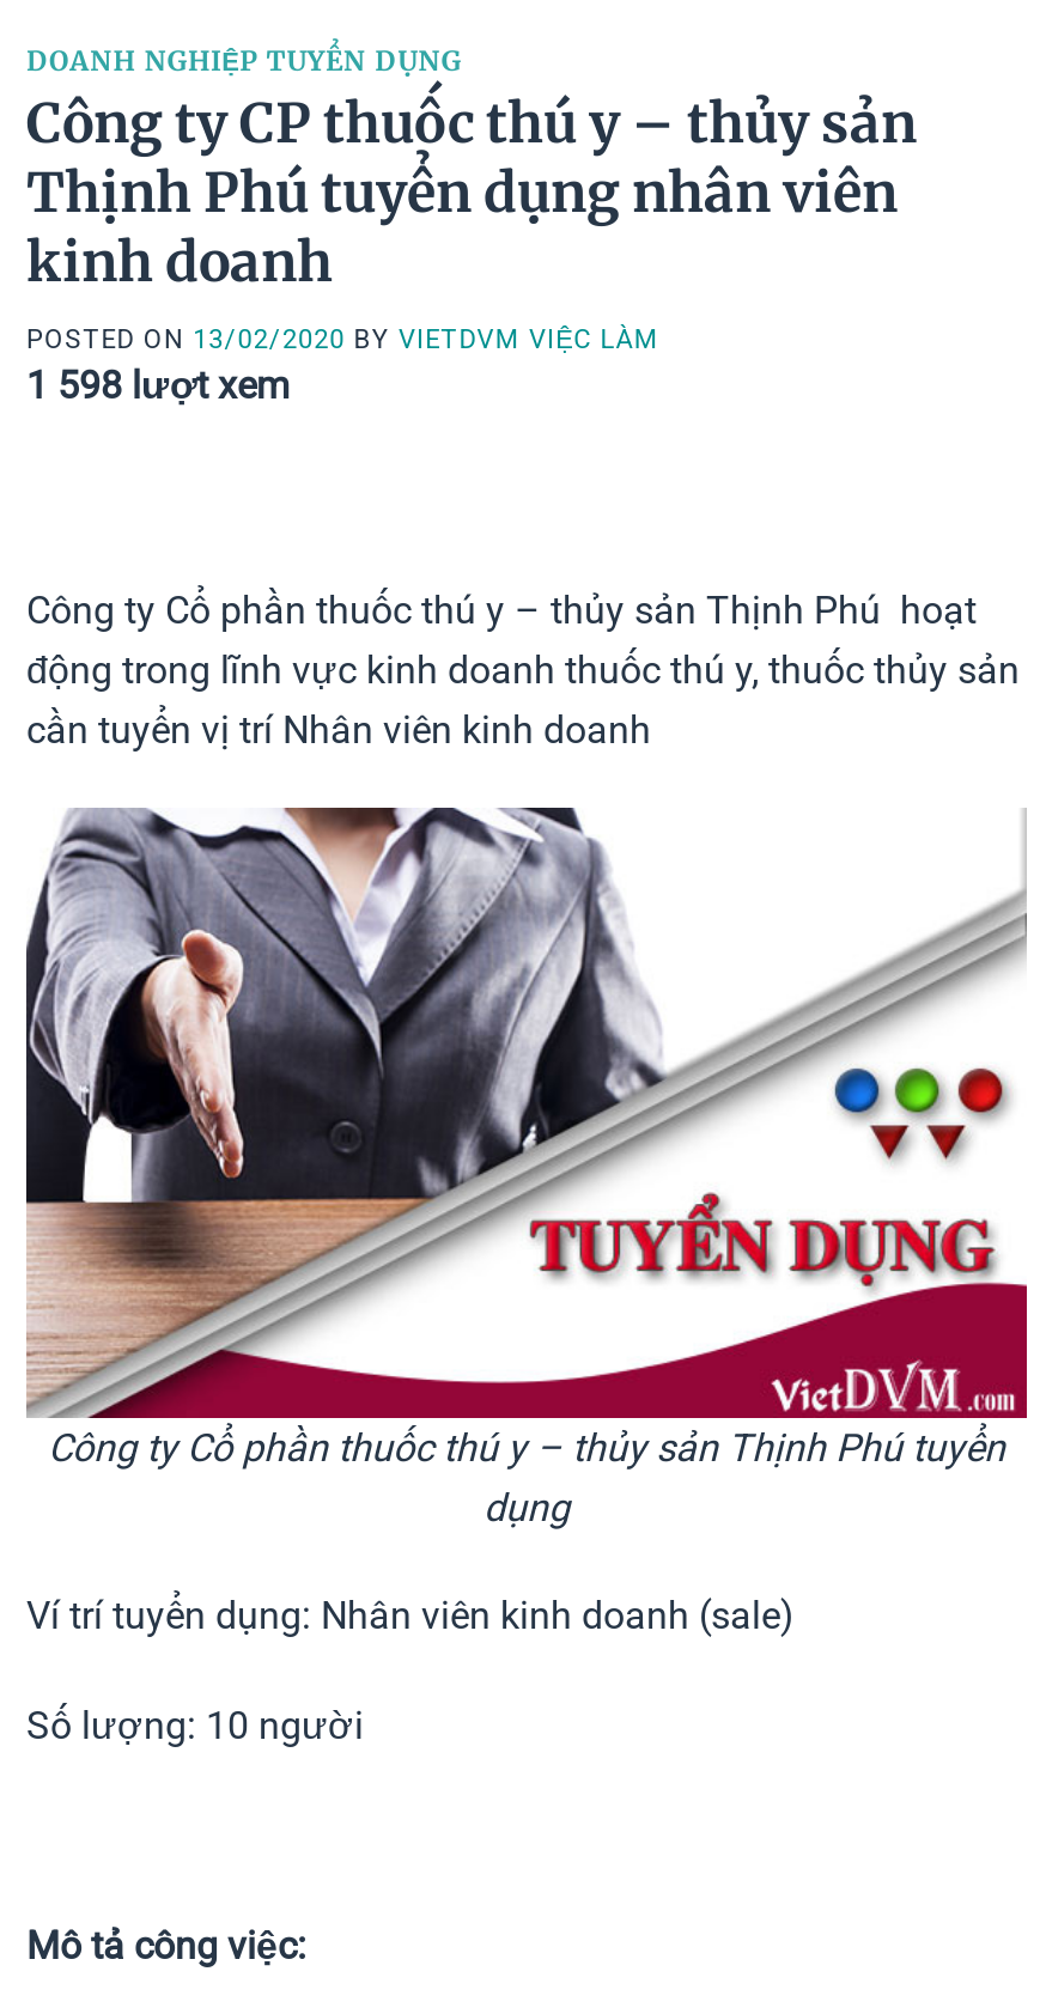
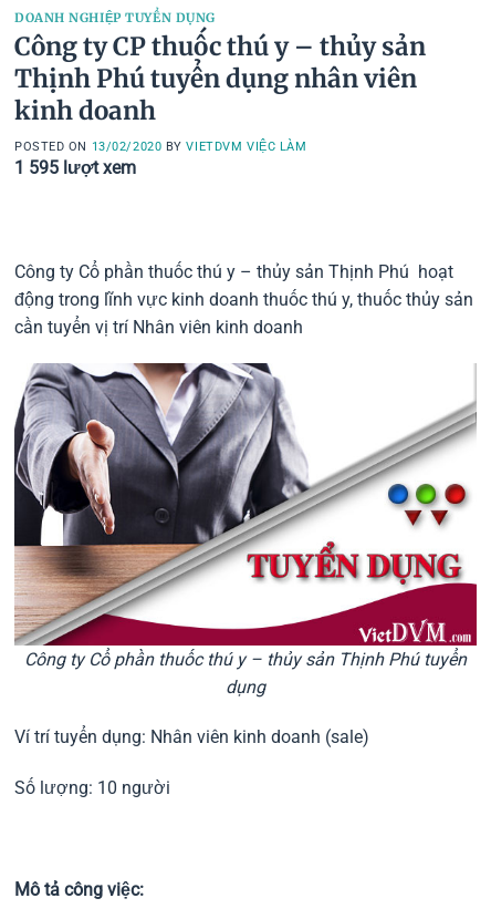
[26,362,290,408] 1 598 lượt xem -> [14,157,136,178] 1 595 lượt xem

